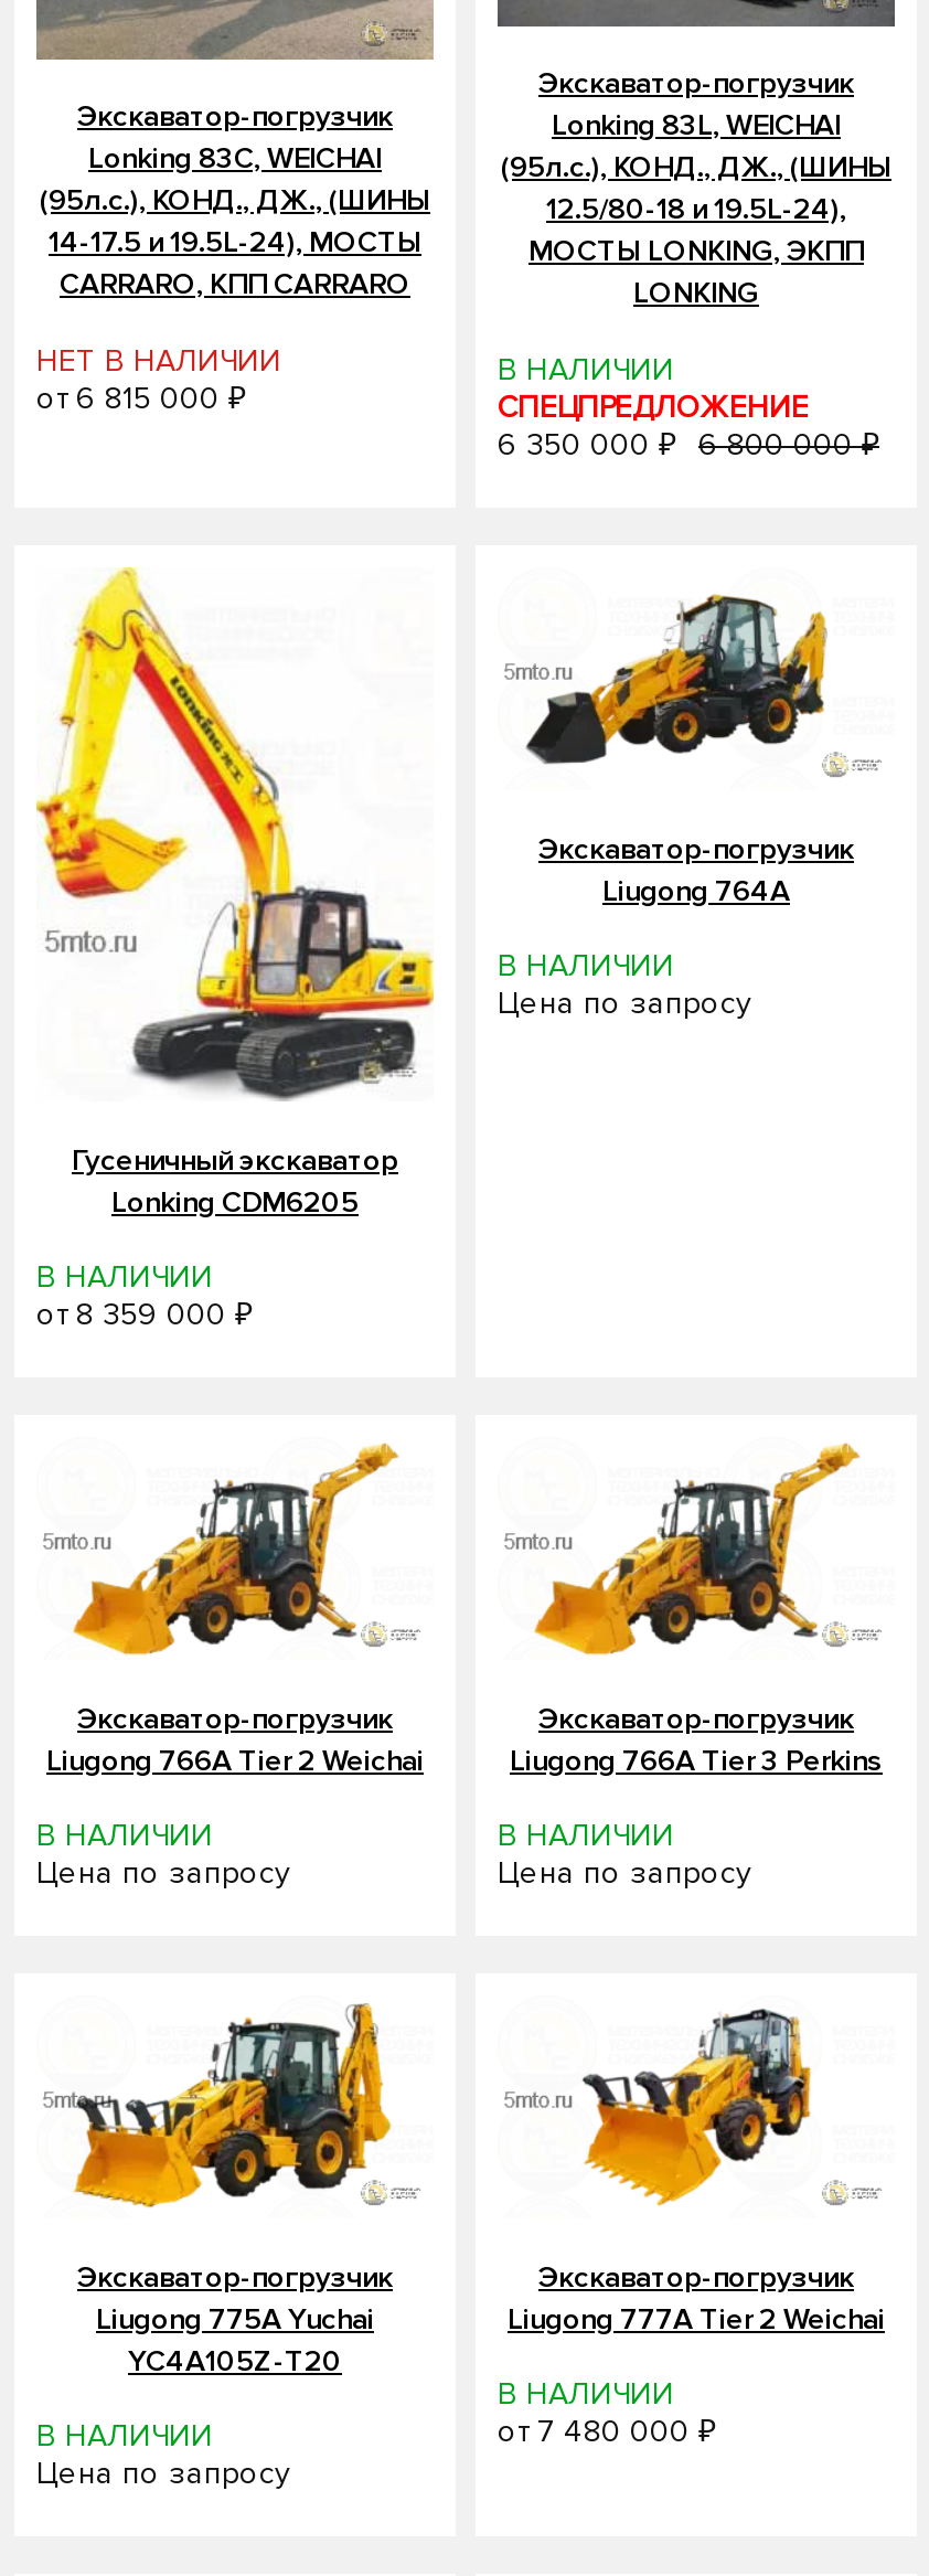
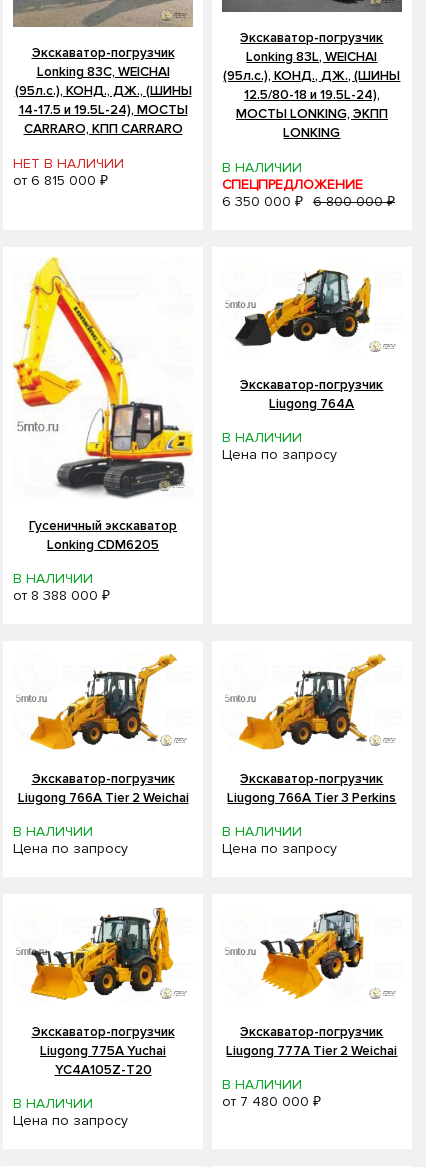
[36,1296,253,1333] от 8 359 000 ₽ -> [13,587,110,604] от 8 388 000 ₽

